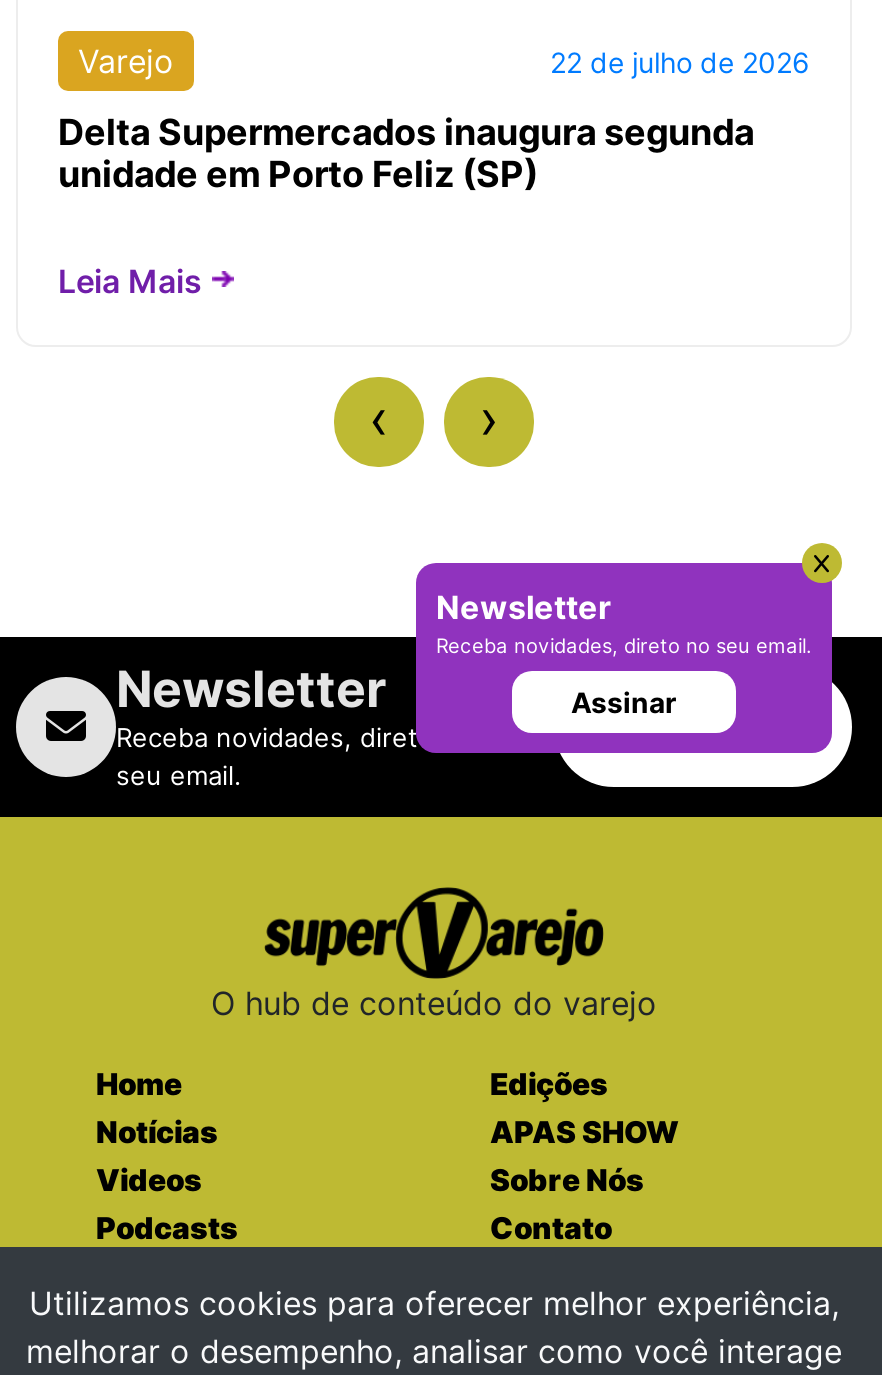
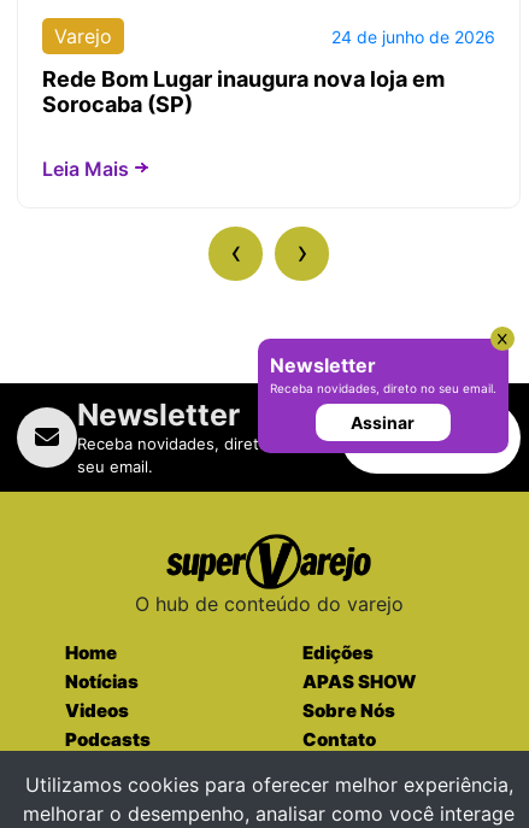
[550,45,810,79] 22 de julho de 2026 -> [331,26,495,47] 24 de junho de 2026
[58,112,754,196] Delta Supermercados inaugura segunda | unidade em Porto Feliz (SP) -> [42,67,445,117] Rede Bom Lugar inaugura nova loja em | Sorocaba (SP)

